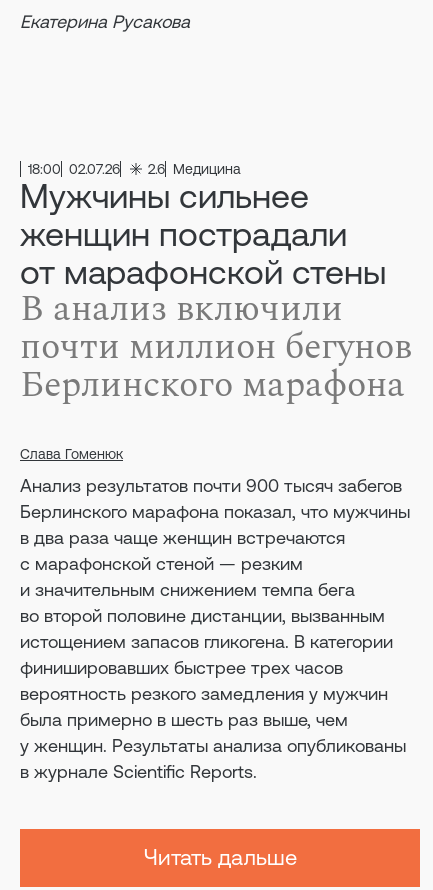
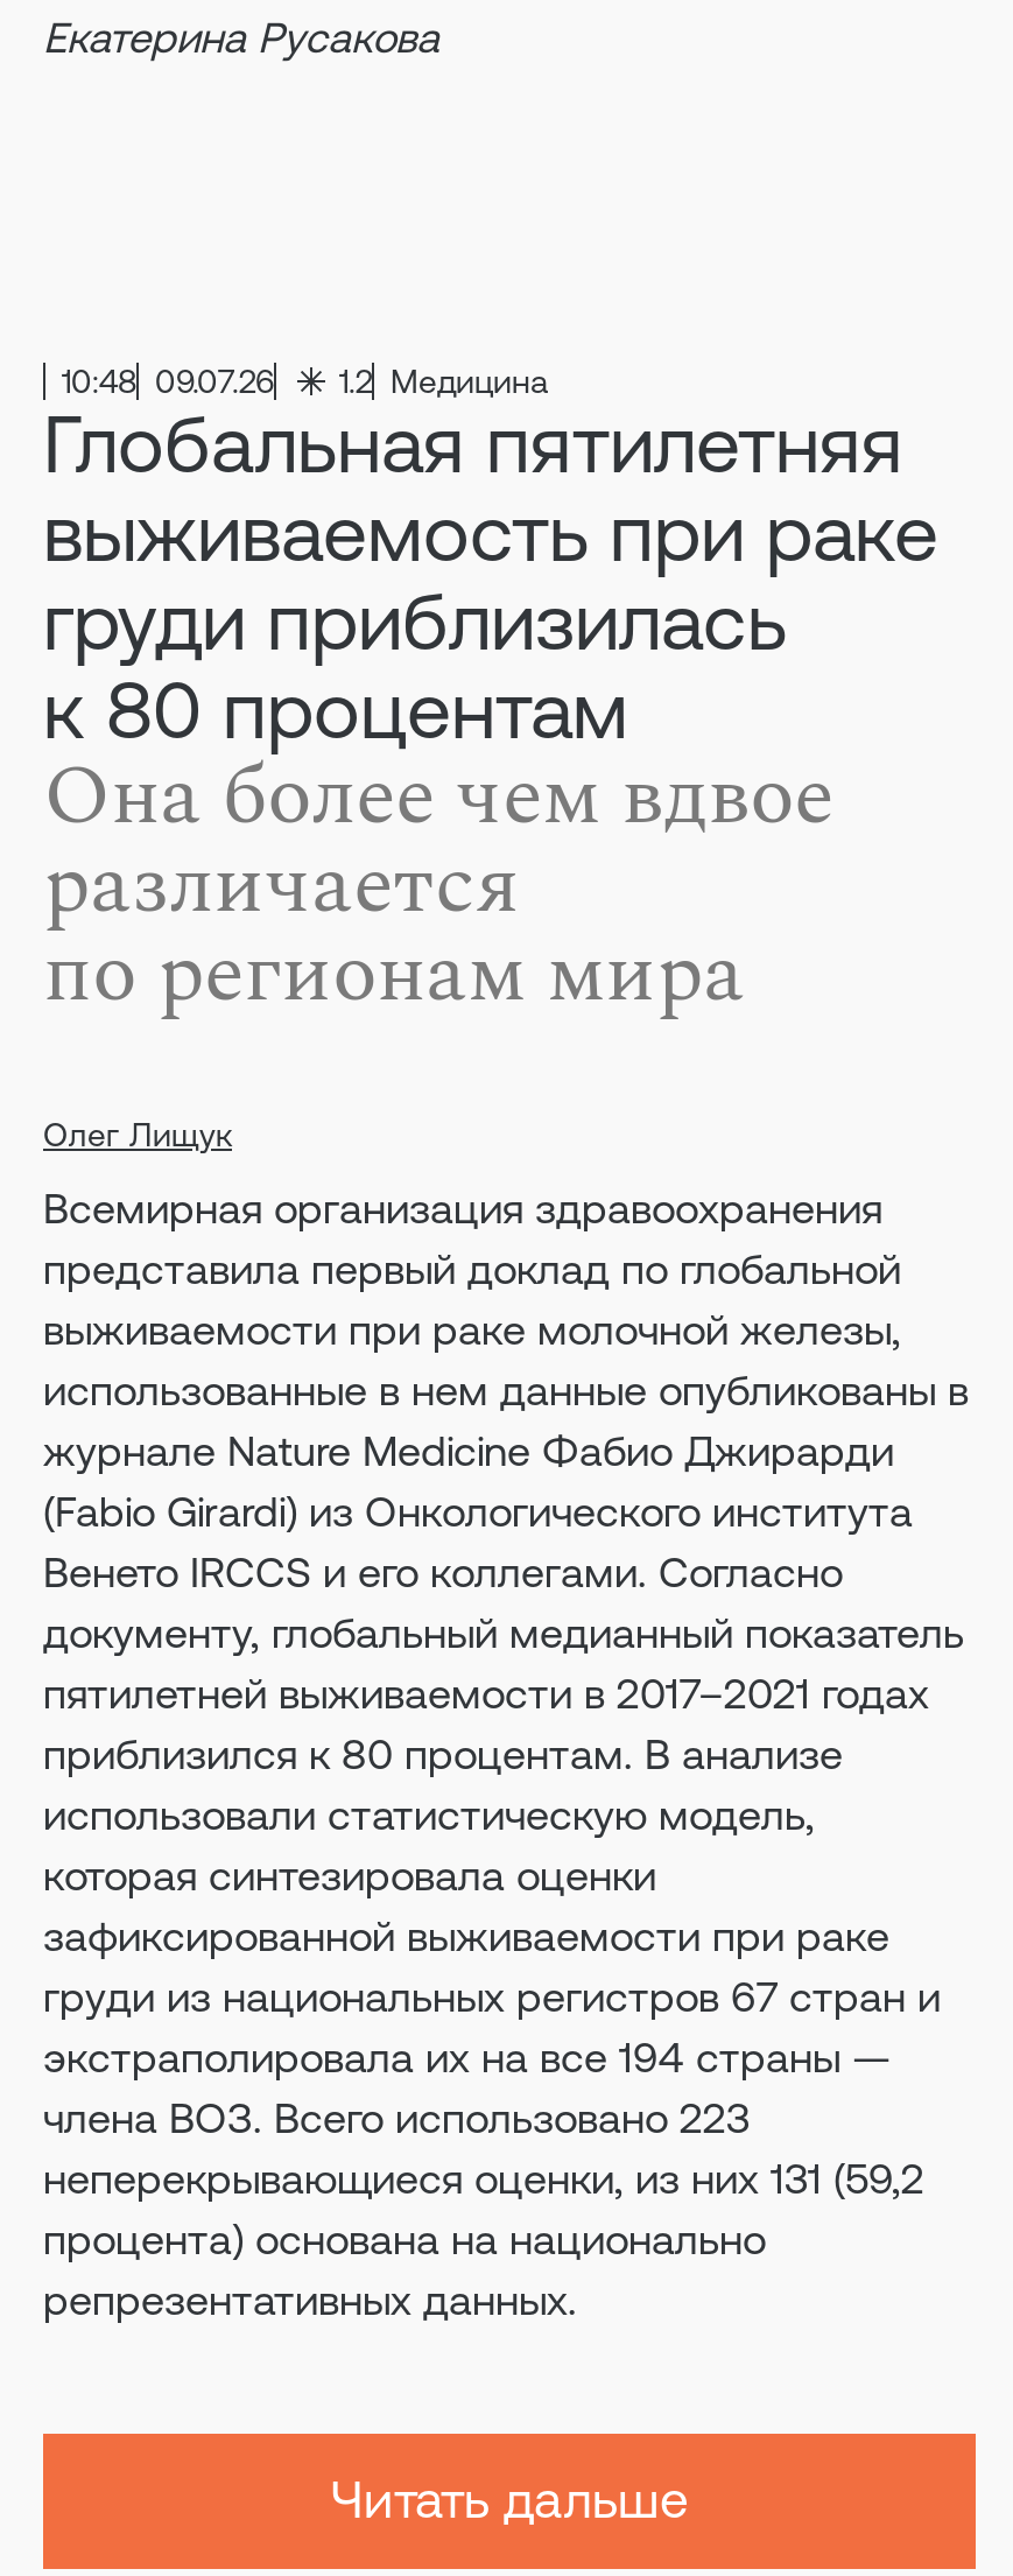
[20,161,412,413] 18:00 02.07.26 | 2.6 Медицина | Мужчины сильнее | женщин пострадали | от марафонской стены | В анализ включили | почти миллион бегунов | Берлинского марафона -> [43,362,938,1040] 10:48 09.07.26 | 1.2 Медицина | Глобальная пятилетняя | выживаемость при раке | груди приблизилась | к 80 процентам | Она более чем вдвое | различается | по регионам мира
[20,446,123,462] Слава Гоменюк -> [43,1117,232,1154] Олег Лищук
[20,475,410,782] Анализ результатов почти 900 тысяч забегов | Берлинского марафона показал, что мужчины | в два раза чаще женщин встречаются | с марафонской стеной — резким | и значительным снижением темпа бега | во второй половине дистанции, вызванным | истощением запасов гликогена. В категории | финишировавших быстрее трех часов | вероятность резкого замедления у мужчин | была примерно в шесть раз выше, чем | у женщин. Результаты анализа опубликованы | в журнале Scientific Reports. -> [43,1185,969,2325] Всемирная организация здравоохранения | представила первый доклад по глобальной | выживаемости при раке молочной железы, | использованные в нем данные опубликованы в | журнале Nature Medicine Фабио Джирарди | (Fabio Girardi) из Онкологического института | Венето IRCCS и его коллегами. Согласно | документу, глобальный медианный показатель | пятилетней выживаемости в 2017–2021 годах | приблизился к 80 процентам. В анализе | использовали статистическую модель, | которая синтезировала оценки | зафиксированной выживаемости при раке | груди из национальных регистров 67 стран и | экстраполировала их на все 194 страны — | члена ВОЗ. Всего использовано 223 | неперекрывающиеся оценки, из них 131 (59,2 | процента) основана на национально | репрезентативных данных.

